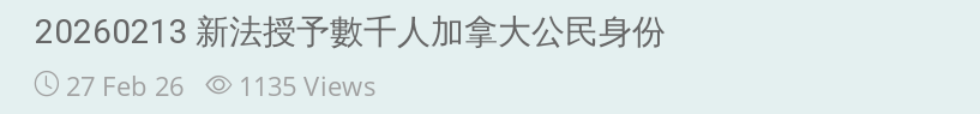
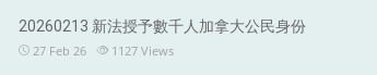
[66,67,375,103] 27 Feb 26 1135 Views -> [33,42,174,59] 27 Feb 26 1127 Views

